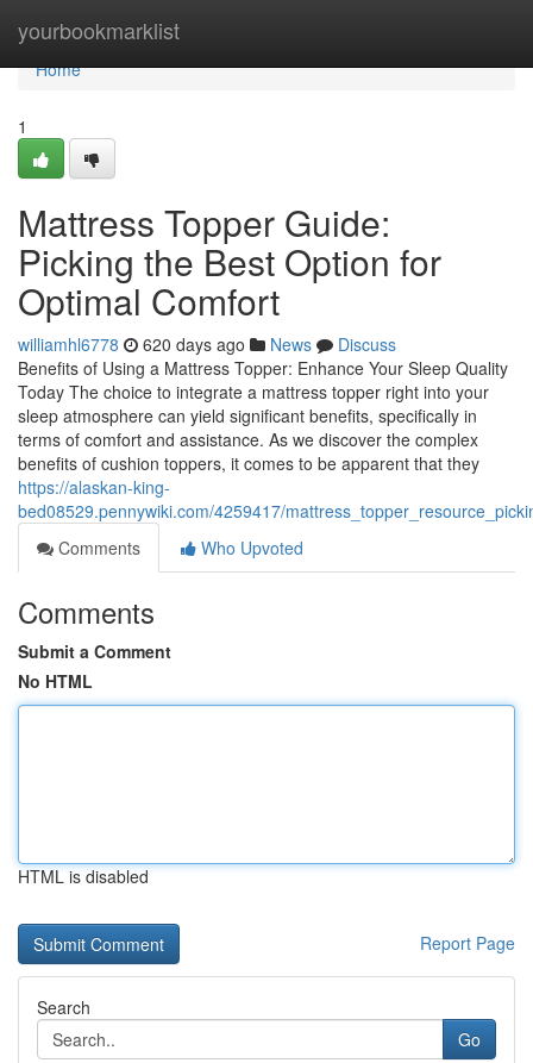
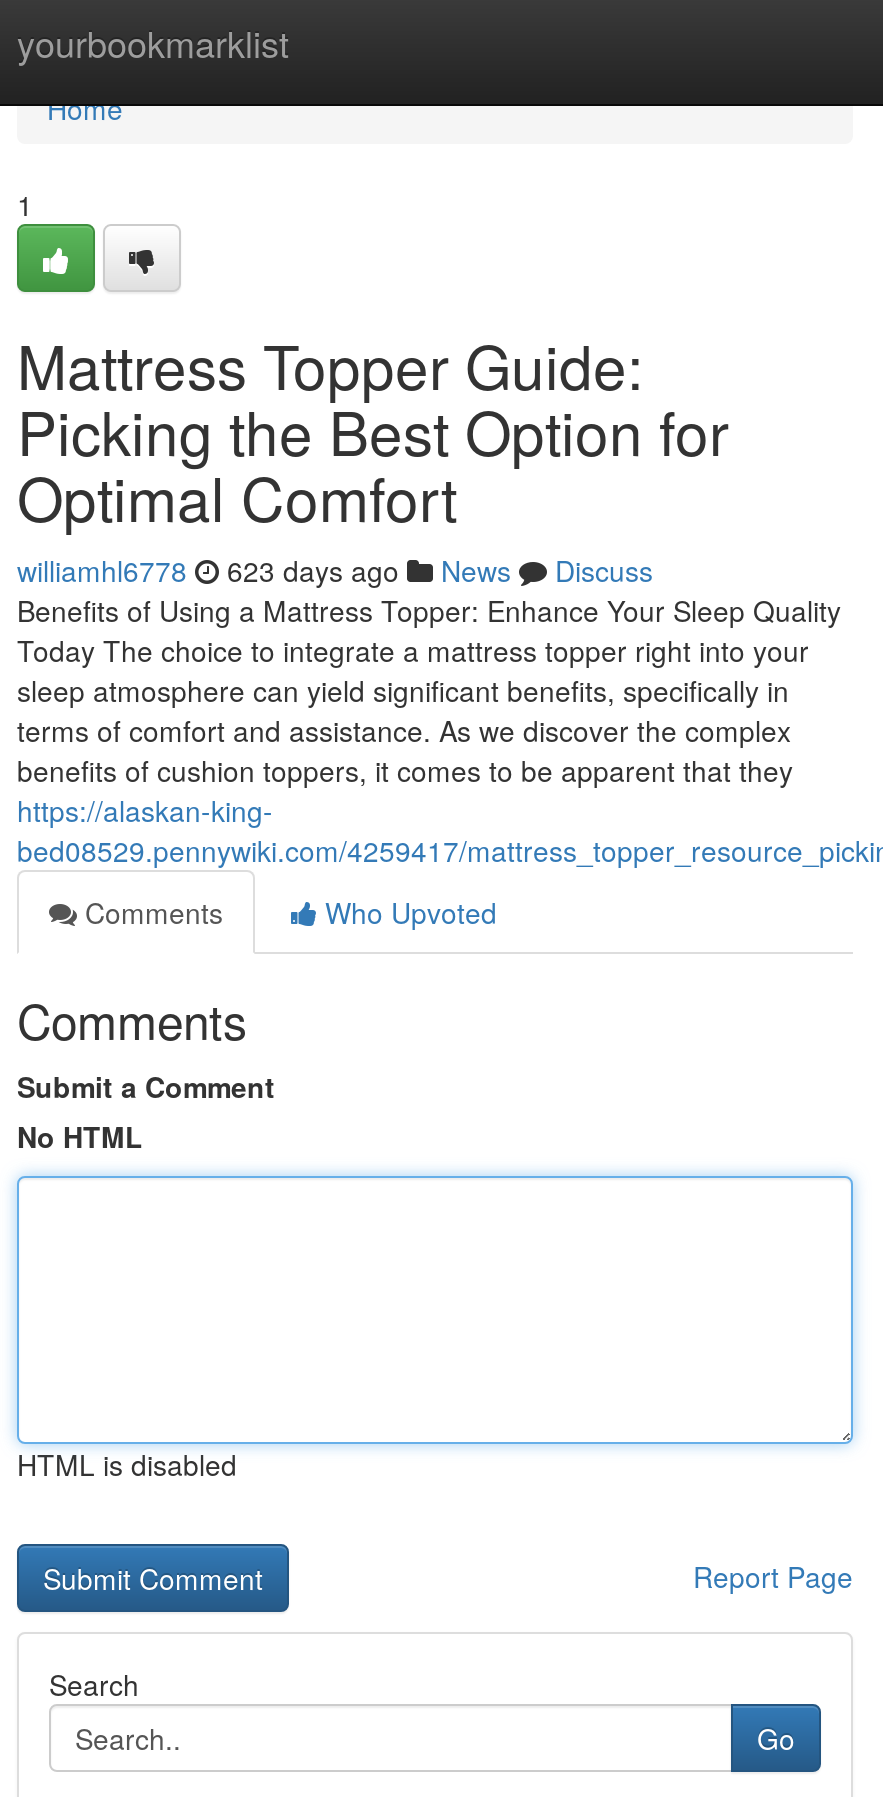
[18,332,396,356] williamhl6778 620 days ago News Discuss -> [17,550,653,590] williamhl6778 623 days ago News Discuss

